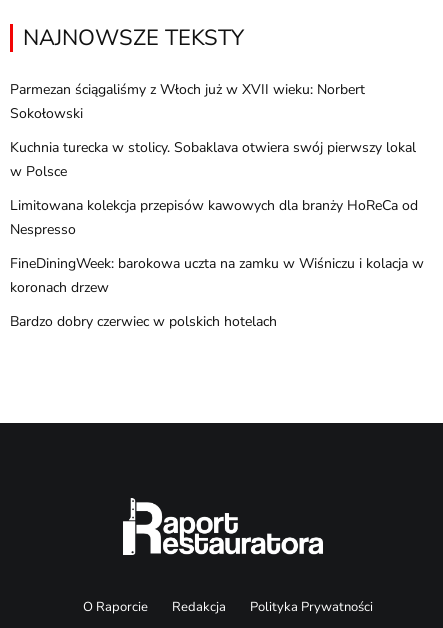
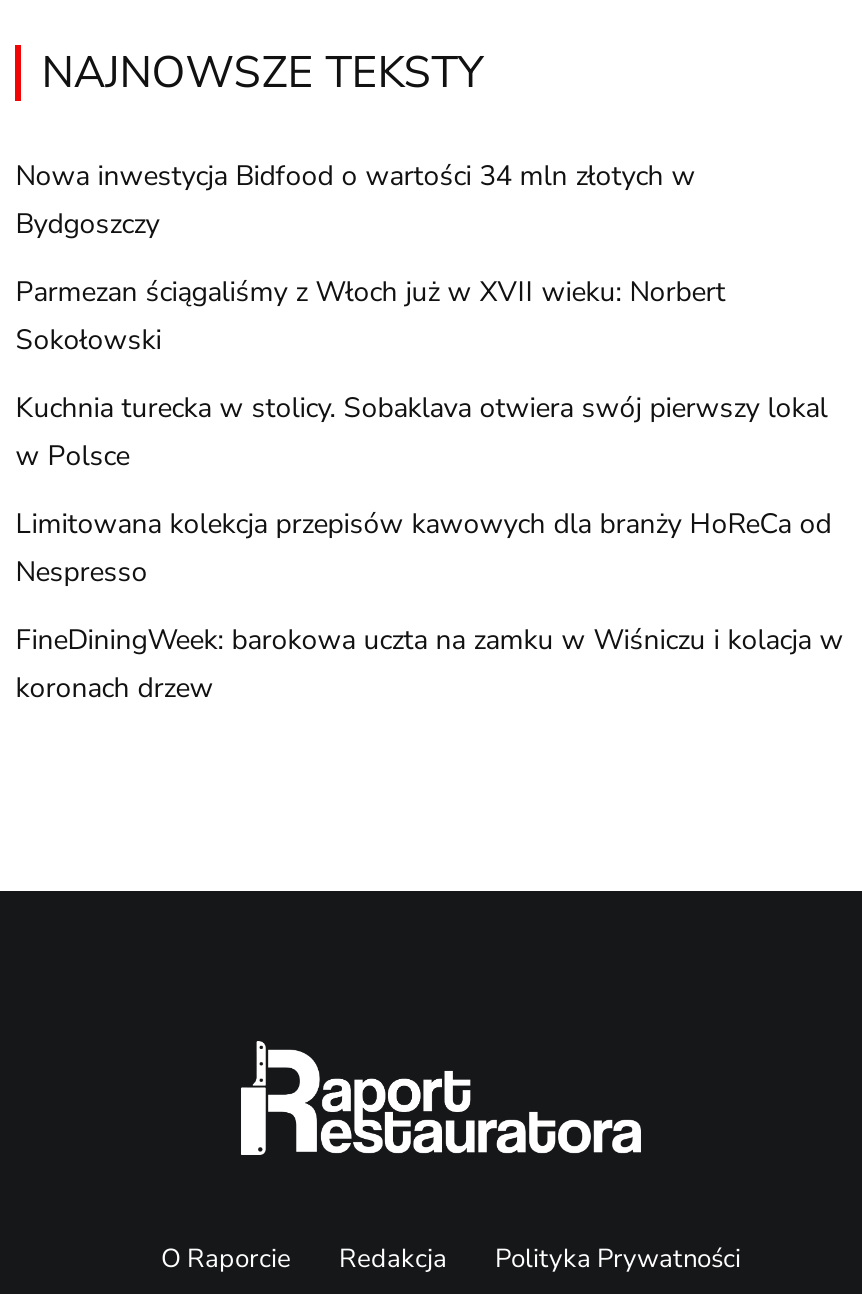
none -> [15,157,695,243] Nowa inwestycja Bidfood o wartości 34 mln złotych w | Bydgoszczy
moved [10,80,424,297] -> [15,273,843,707]: Parmezan ściągaliśmy z Włoch już w XVII wieku: Norbert | Sokołowski | Kuchnia turecka w stolicy. Sobaklava otwiera swój pierwszy lokal | w Polsce | Limitowana kolekcja przepisów kawowych dla branży HoReCa od | Nespresso | FineDiningWeek: barokowa uczta na zamku w Wiśniczu i kolacja w | koronach drzew
[10,312,277,331] Bardzo dobry czerwiec w polskich hotelach -> none

